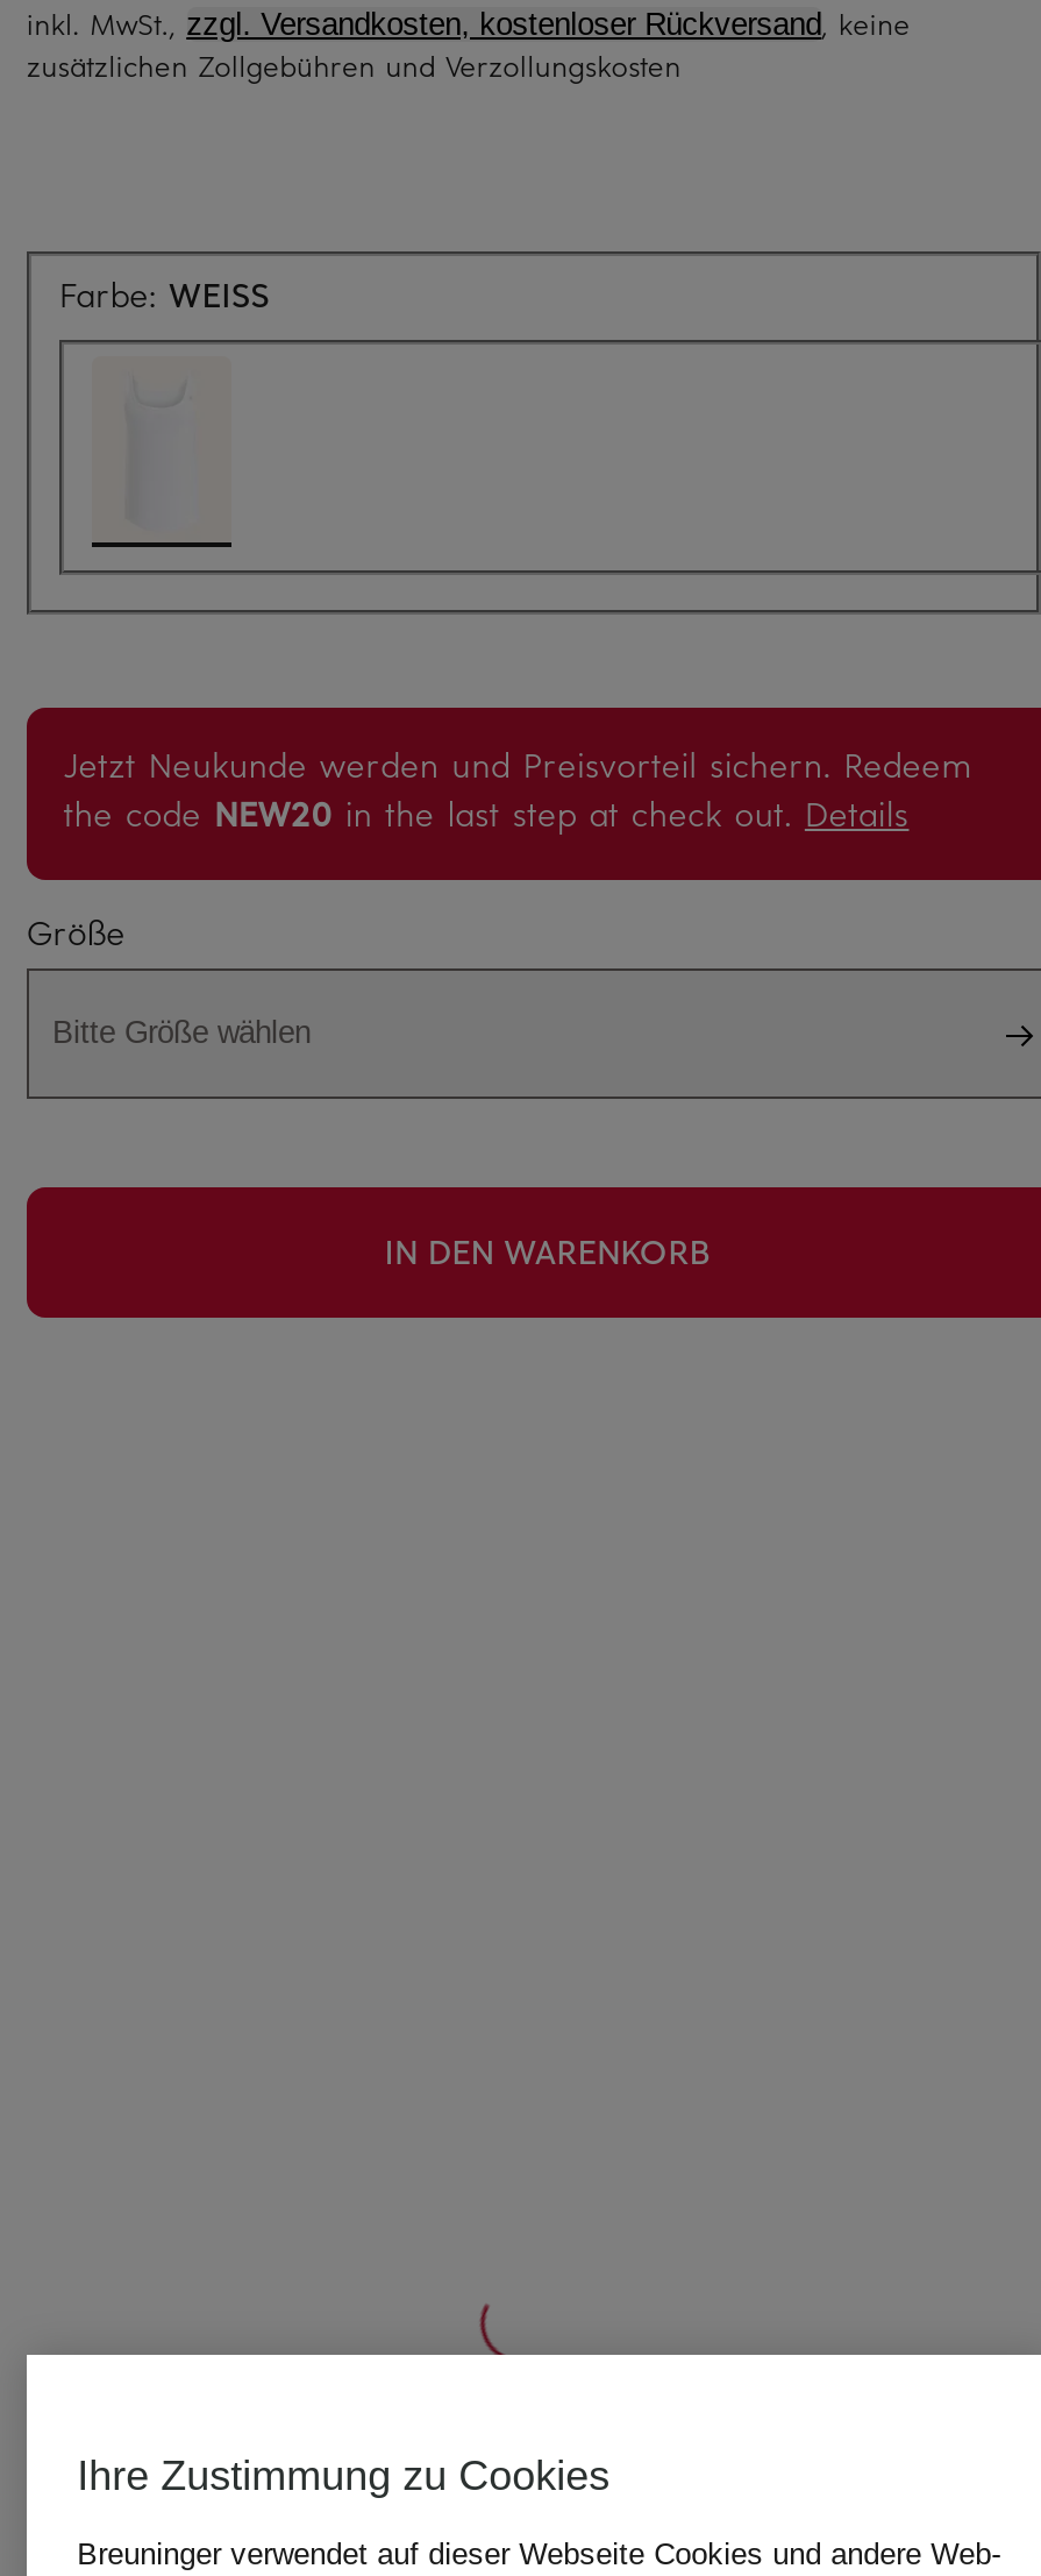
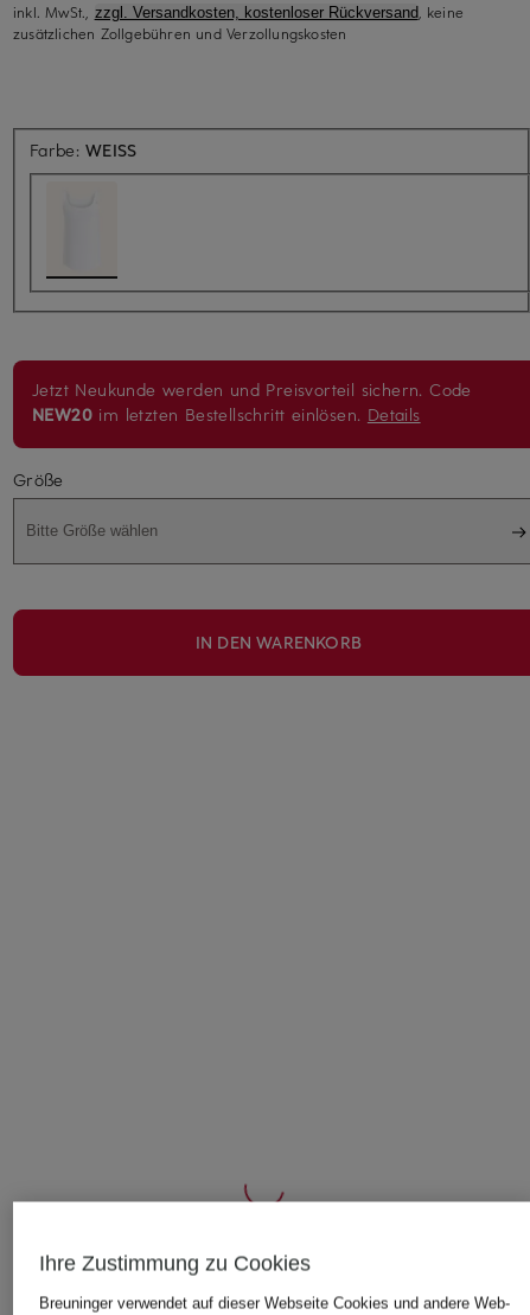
[64,742,973,835] Jetzt Neukunde werden und Preisvorteil sichern. Redeem | the code NEW20 in the last step at check out. Details -> [32,378,472,425] Jetzt Neukunde werden und Preisvorteil sichern. Code | NEW20 im letzten Bestellschritt einlösen. Details

